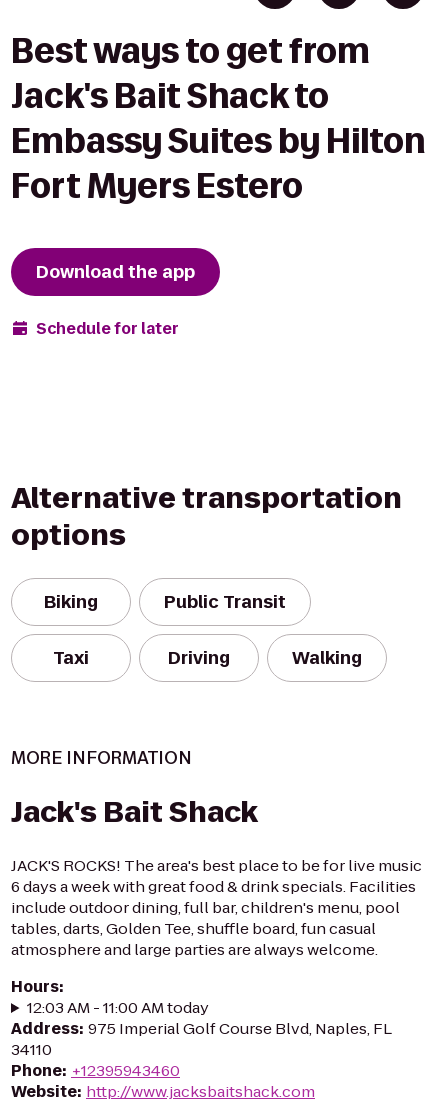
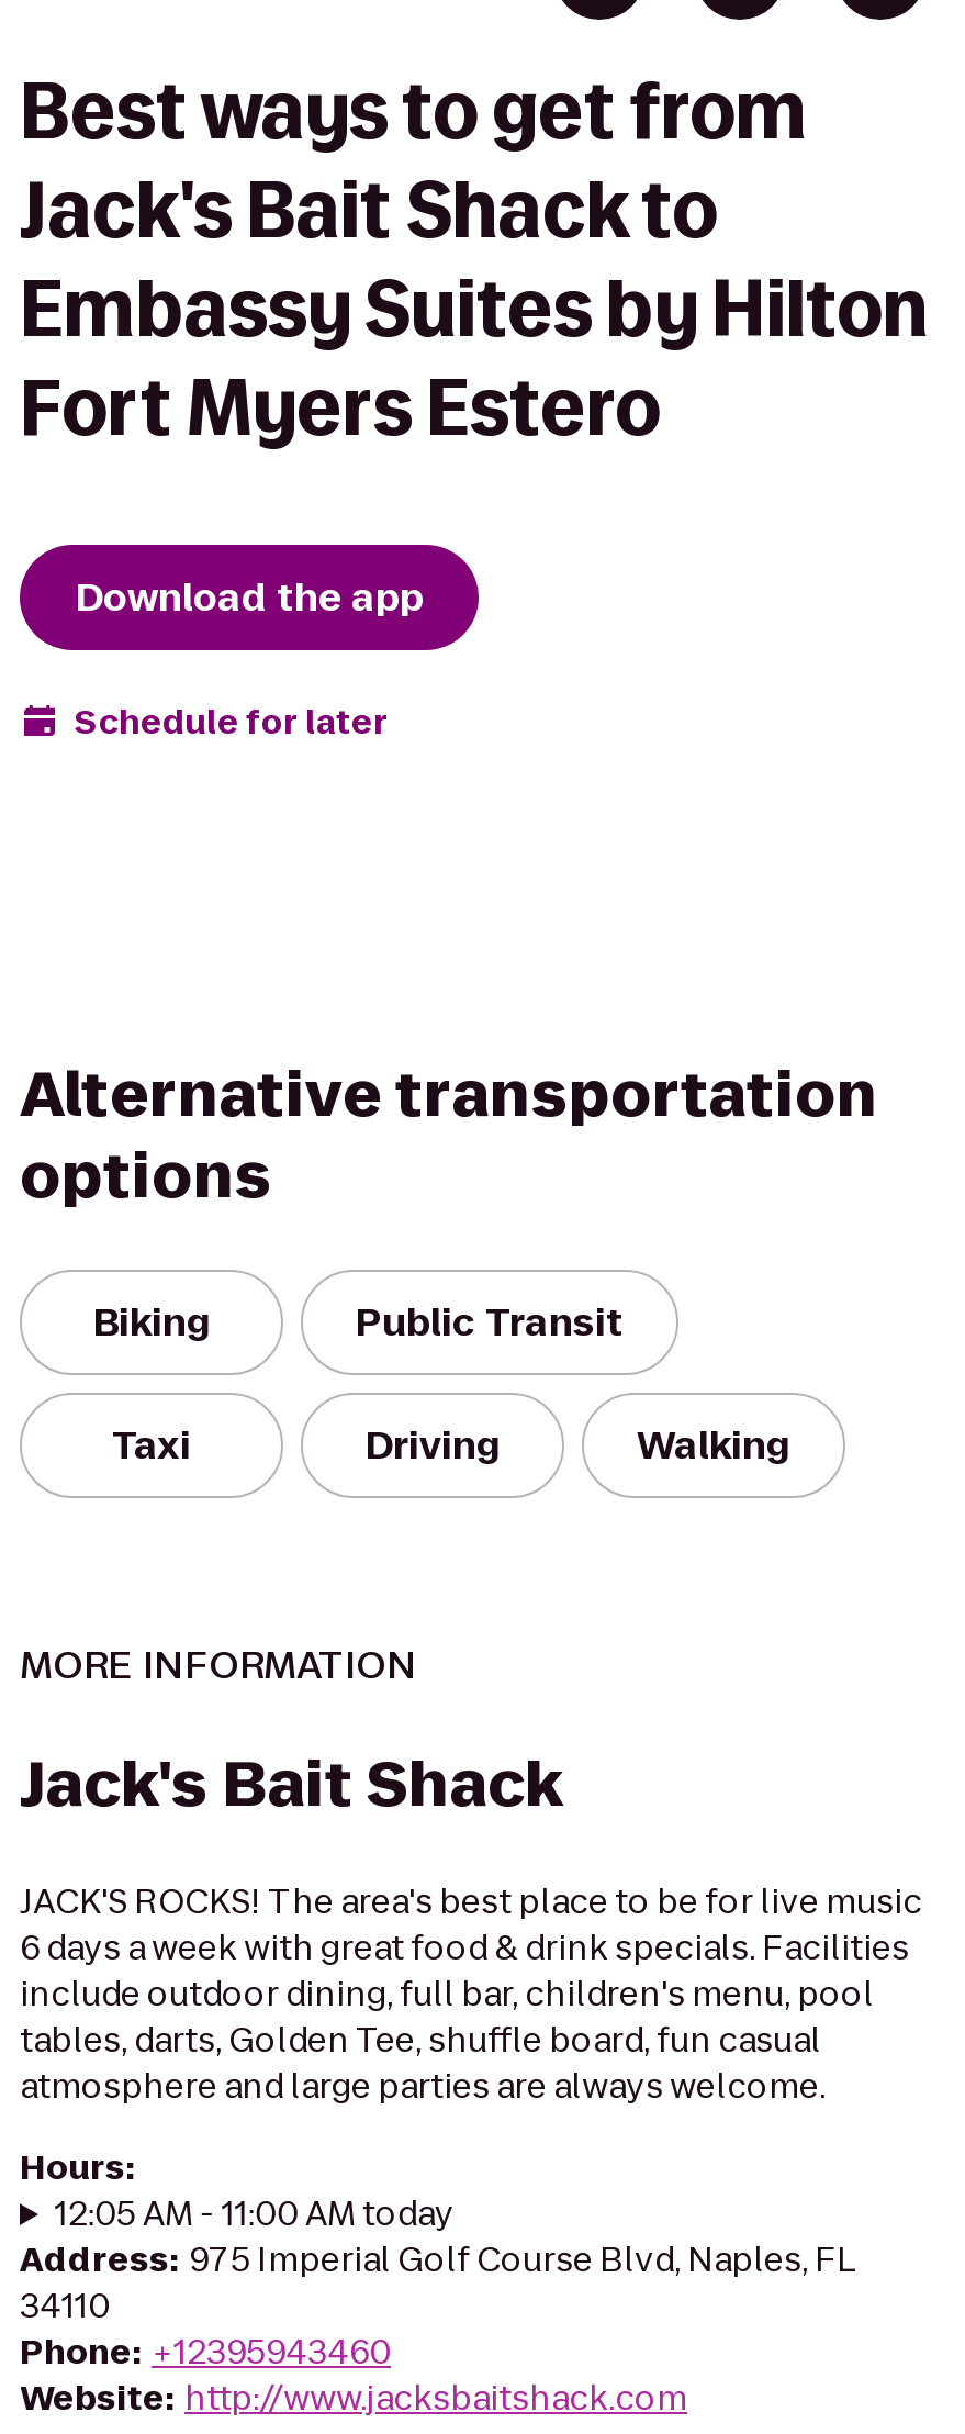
[27,997,209,1018] 12:03 AM - 11:00 AM today -> [55,2190,454,2236] 12:05 AM - 11:00 AM today

